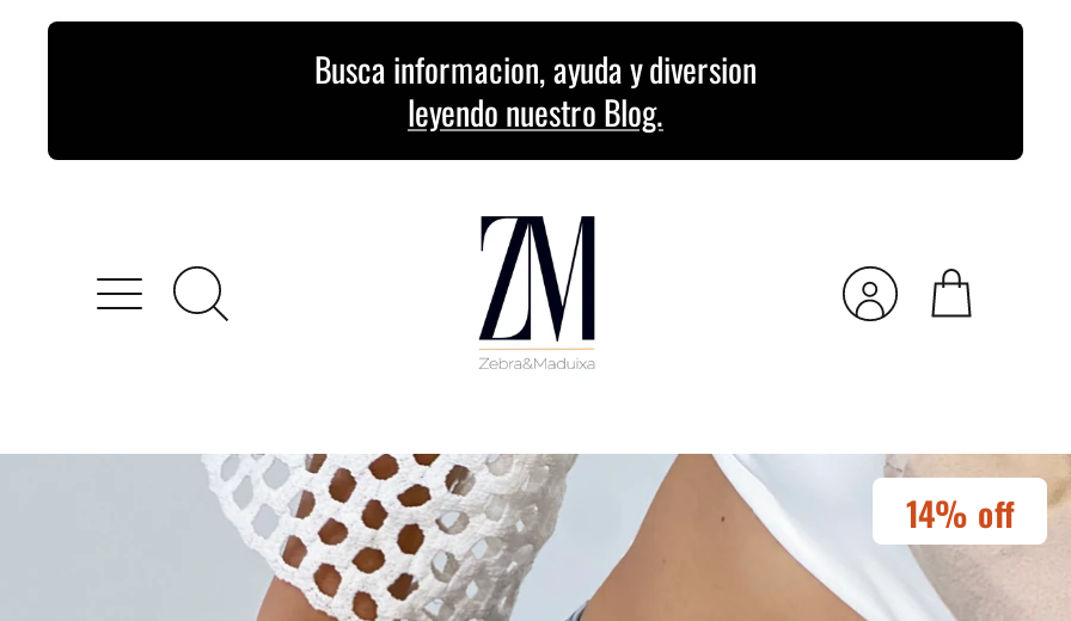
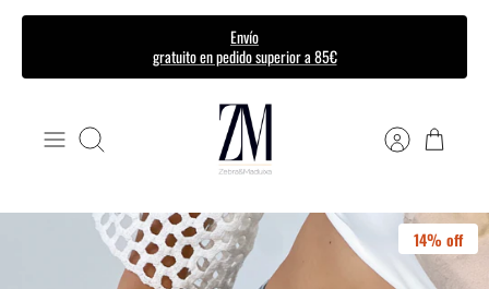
[314,43,757,137] Busca informacion, ayuda y diversion | leyendo nuestro Blog. -> [152,25,337,68] Envío | gratuito en pedido superior a 85€

